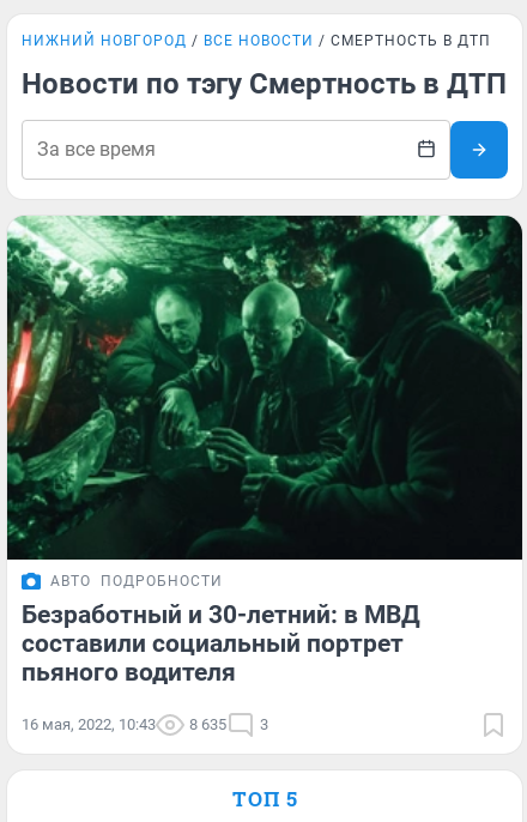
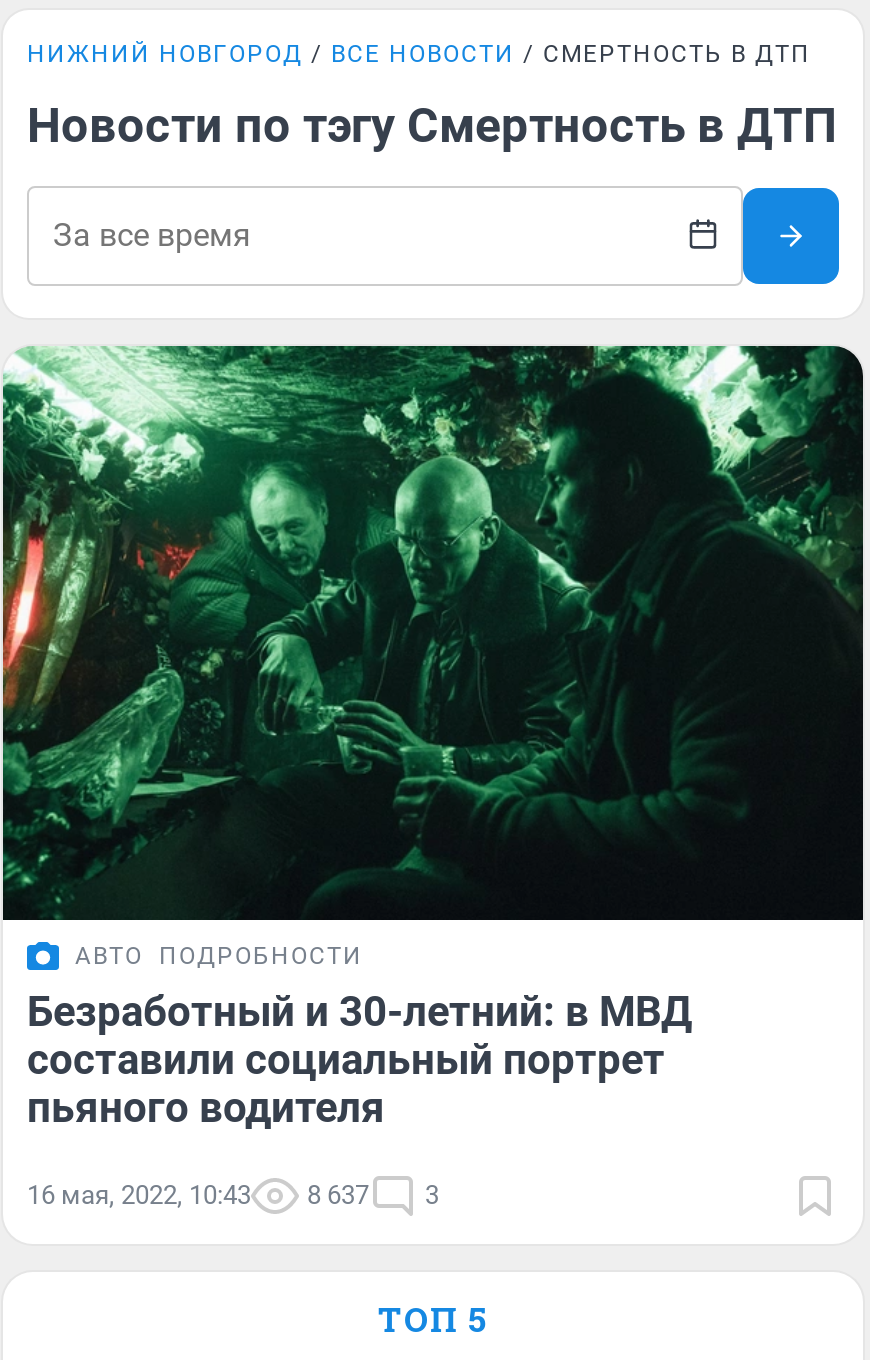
[22,715,268,733] 16 мая, 2022, 10:43 8 635 3 -> [27,1179,439,1209] 16 мая, 2022, 10:43 8 637 3

